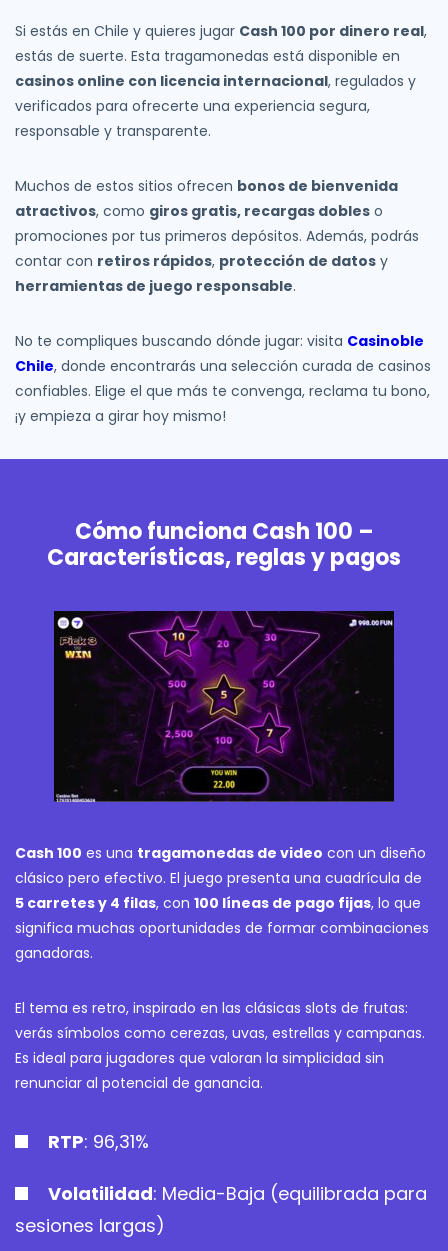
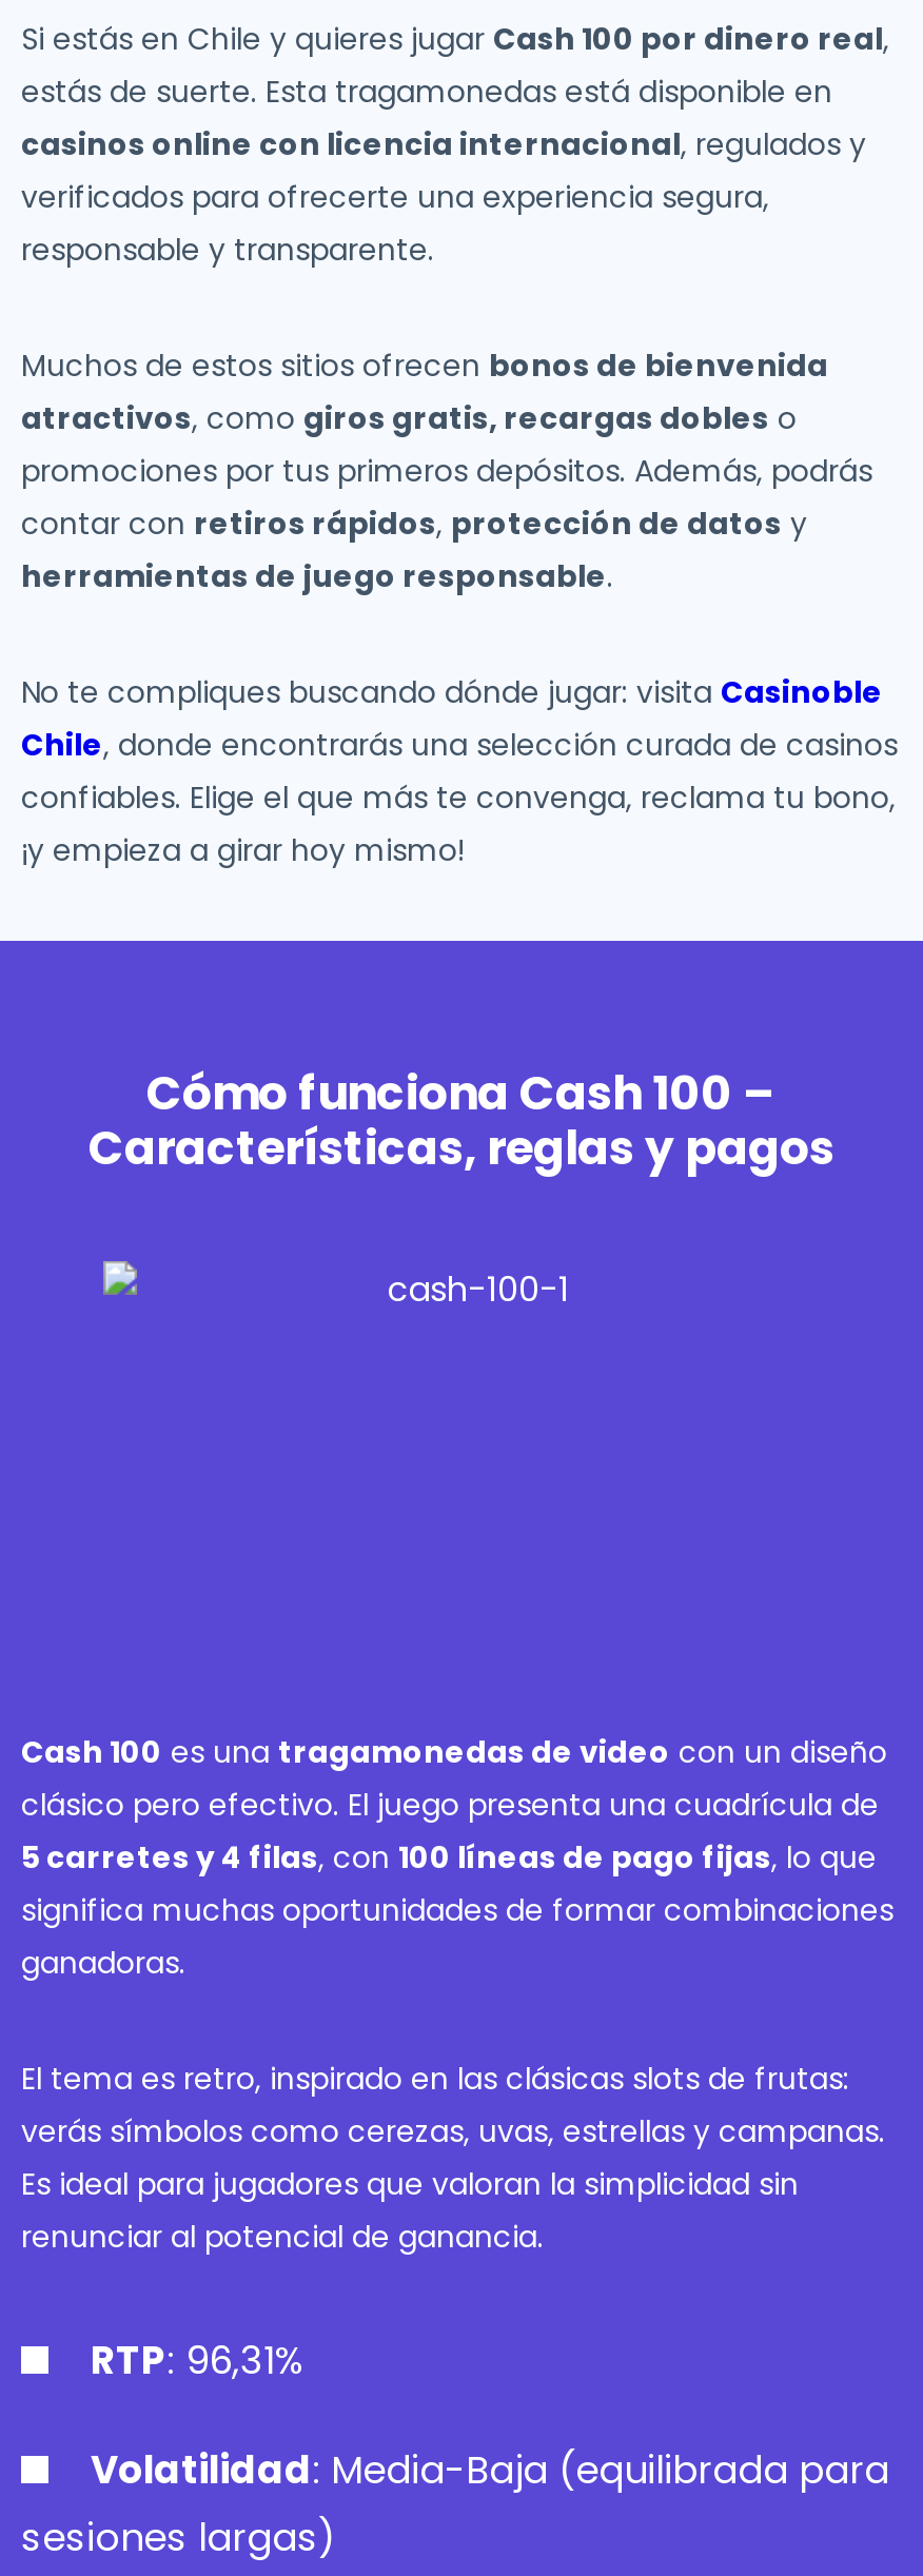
[53,610,395,803] [image] -> none

